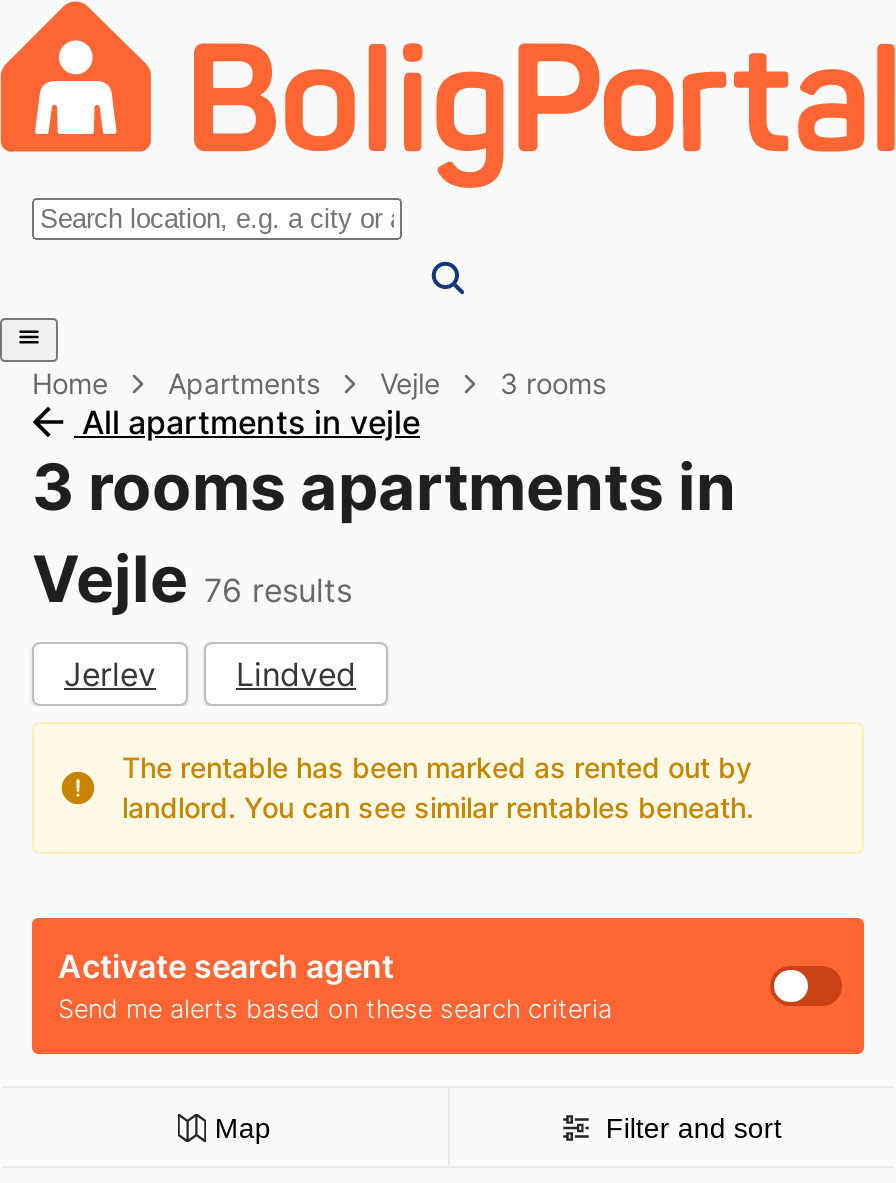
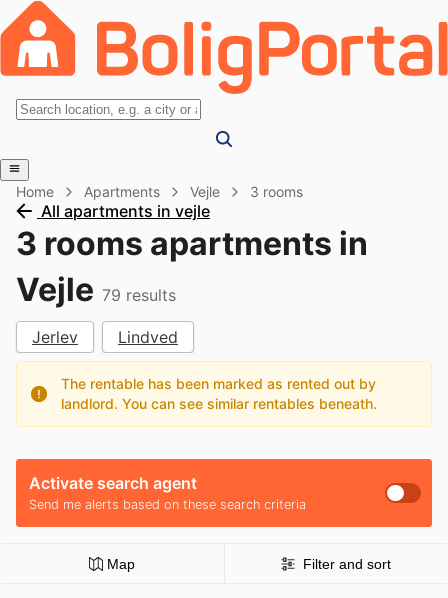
[32,540,352,618] Vejle 76 results -> [16,270,176,309] Vejle 79 results

